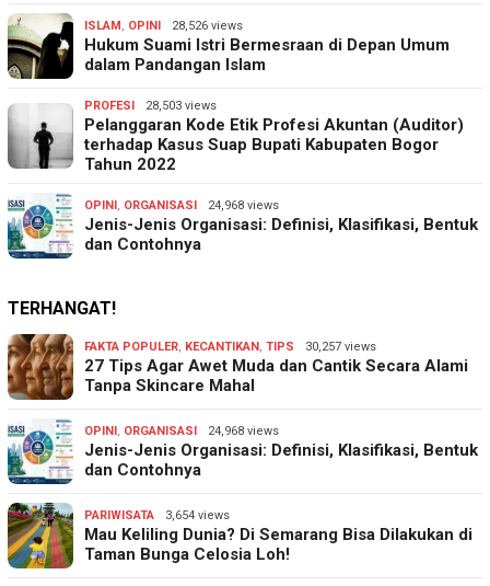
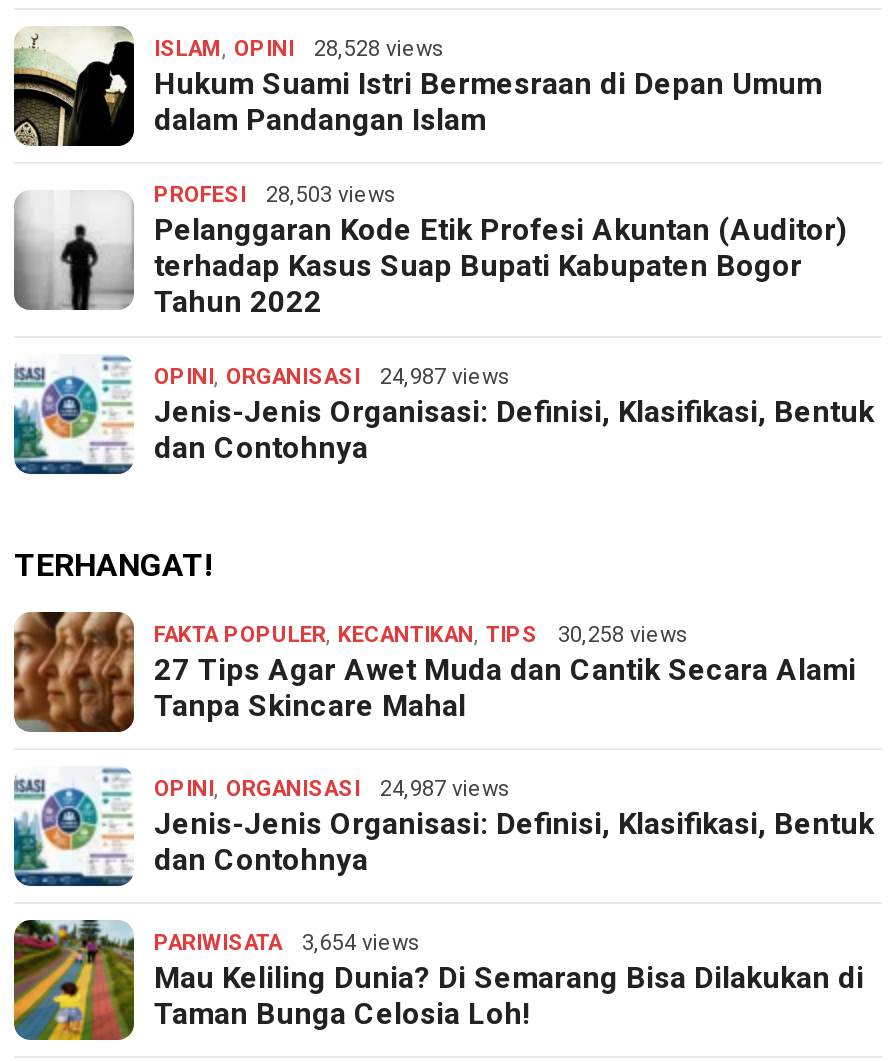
[84,19,243,33] ISLAM, OPINI 28,526 views -> [154,37,444,63] ISLAM, OPINI 28,528 views
[84,199,279,213] OPINI, ORGANISASI 24,968 views -> [154,365,510,391] OPINI, ORGANISASI 24,987 views
[84,340,376,354] FAKTA POPULER, KECANTIKAN, TIPS 30,257 views -> [154,623,688,649] FAKTA POPULER, KECANTIKAN, TIPS 30,258 views
[84,424,279,438] OPINI, ORGANISASI 24,968 views -> [154,777,510,803] OPINI, ORGANISASI 24,987 views

